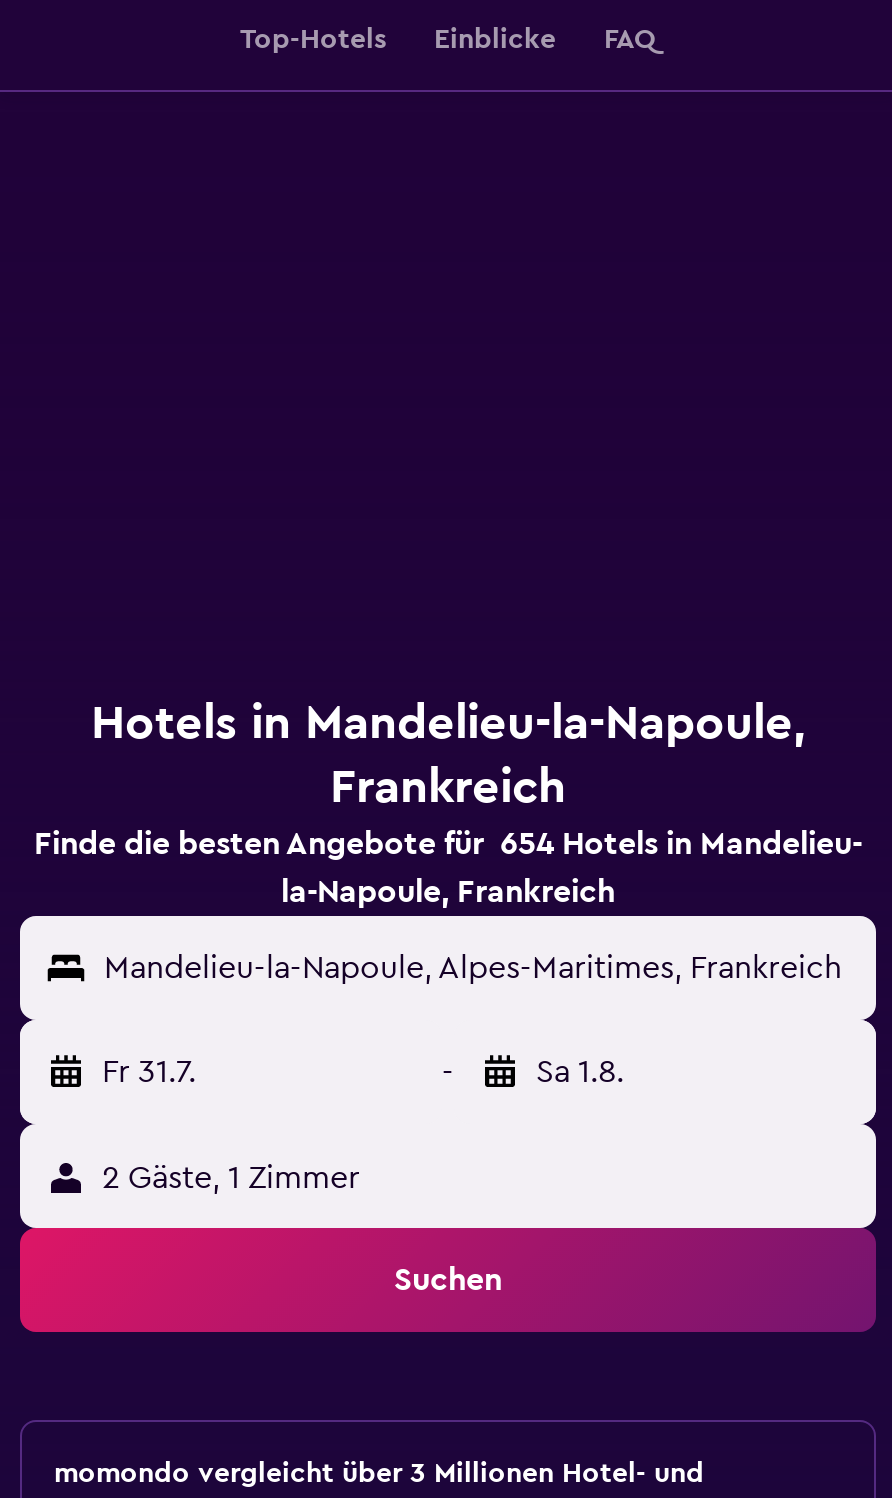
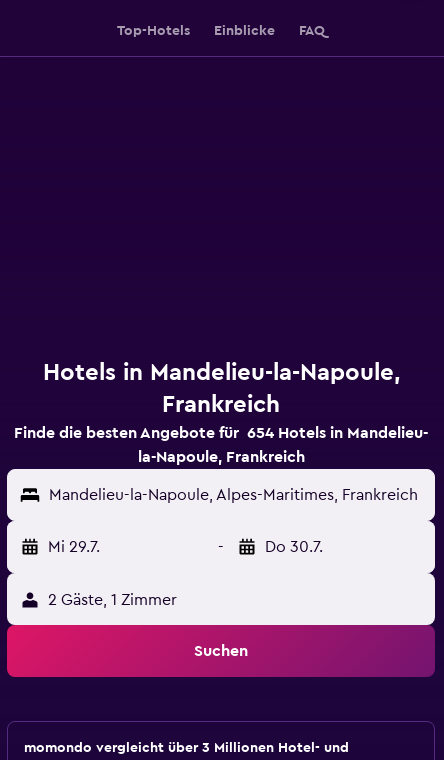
[102,1056,196,1088] Fr 31.7. -> [48,539,100,555] Mi 29.7.
[536,1056,624,1088] Sa 1.8. -> [265,539,323,555] Do 30.7.

